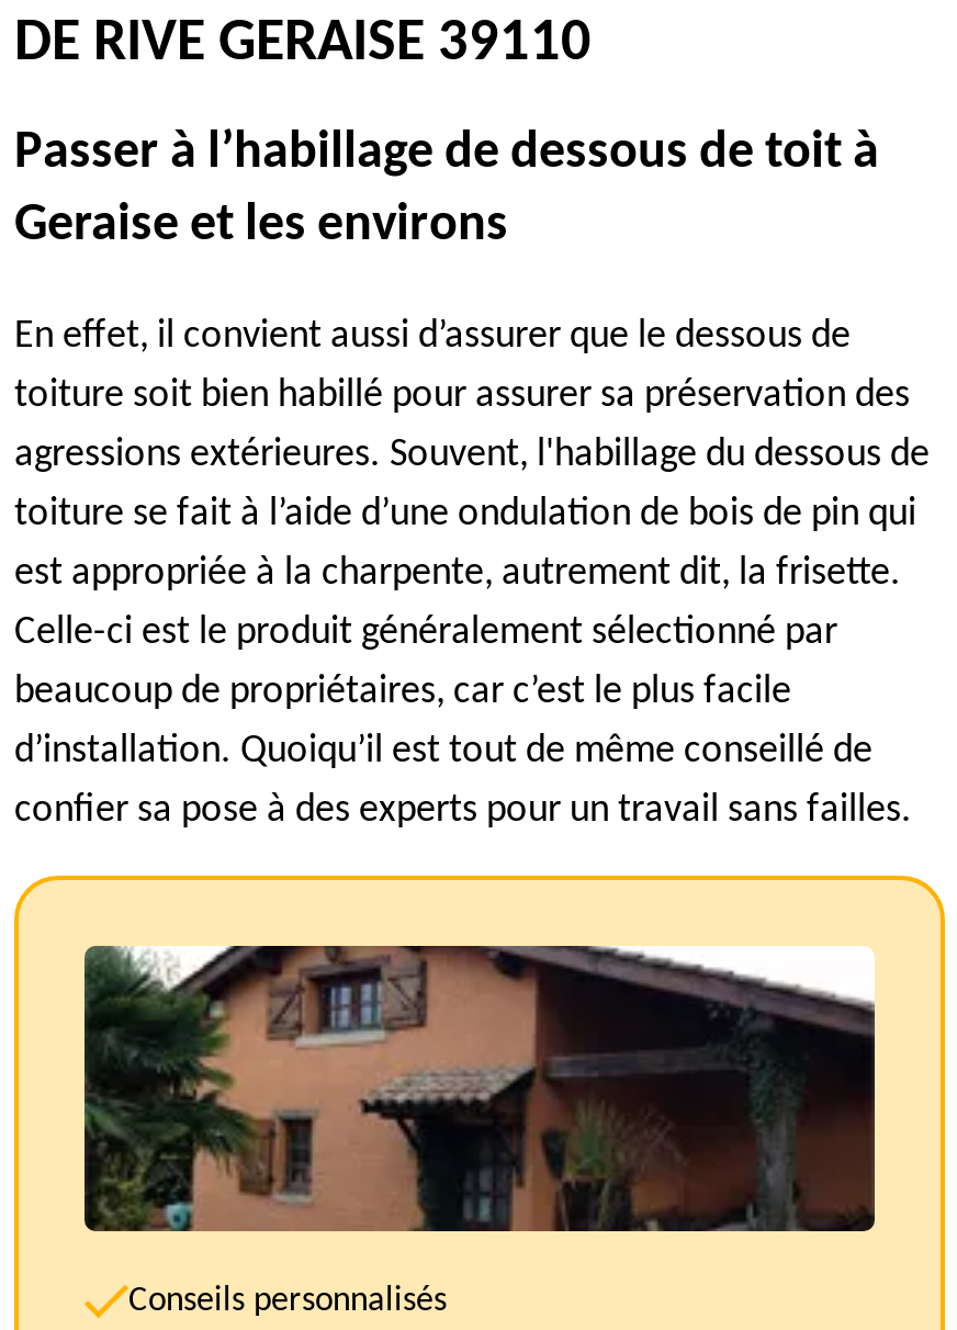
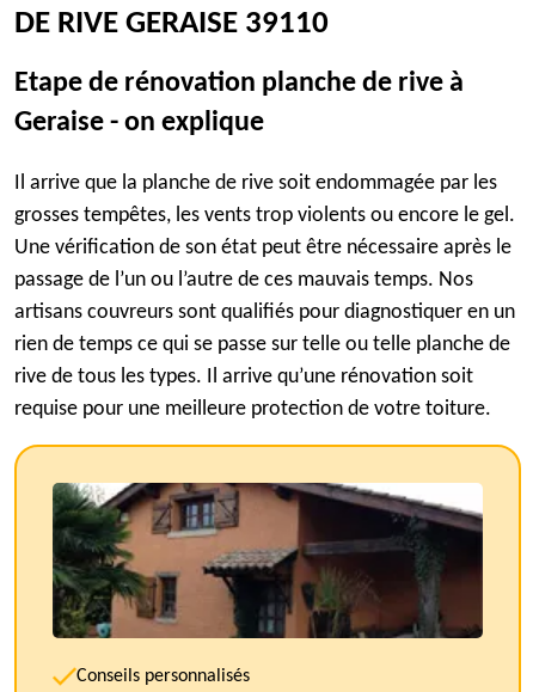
[14,127,879,252] Passer à l’habillage de dessous de toit à | Geraise et les environs -> [14,69,464,137] Etape de rénovation planche de rive à | Geraise - on explique
[14,316,930,832] En effet, il convient aussi d’assurer que le dessous de | toiture soit bien habillé pour assurer sa préservation des | agressions extérieures. Souvent, l'habillage du dessous de | toiture se fait à l’aide d’une ondulation de bois de pin qui | est appropriée à la charpente, autrement dit, la frisette. | Celle-ci est le produit généralement sélectionné par | beaucoup de propriétaires, car c’est le plus facile | d’installation. Quoiqu’il est tout de même conseillé de | confier sa pose à des experts pour un travail sans failles. -> [14,172,515,421] Il arrive que la planche de rive soit endommagée par les | grosses tempêtes, les vents trop violents ou encore le gel. | Une vérification de son état peut être nécessaire après le | passage de l’un ou l’autre de ces mauvais temps. Nos | artisans couvreurs sont qualifiés pour diagnostiquer en un | rien de temps ce qui se passe sur telle ou telle planche de | rive de tous les types. Il arrive qu’une rénovation soit | requise pour une meilleure protection de votre toiture.

